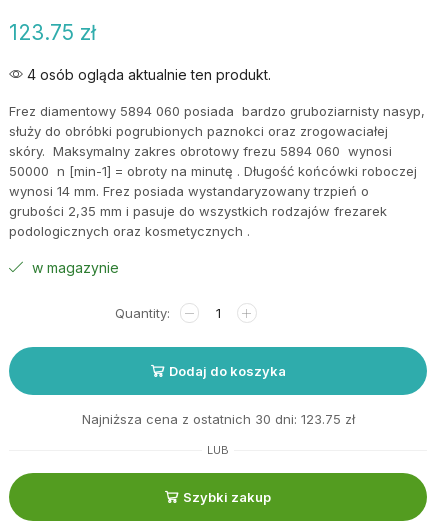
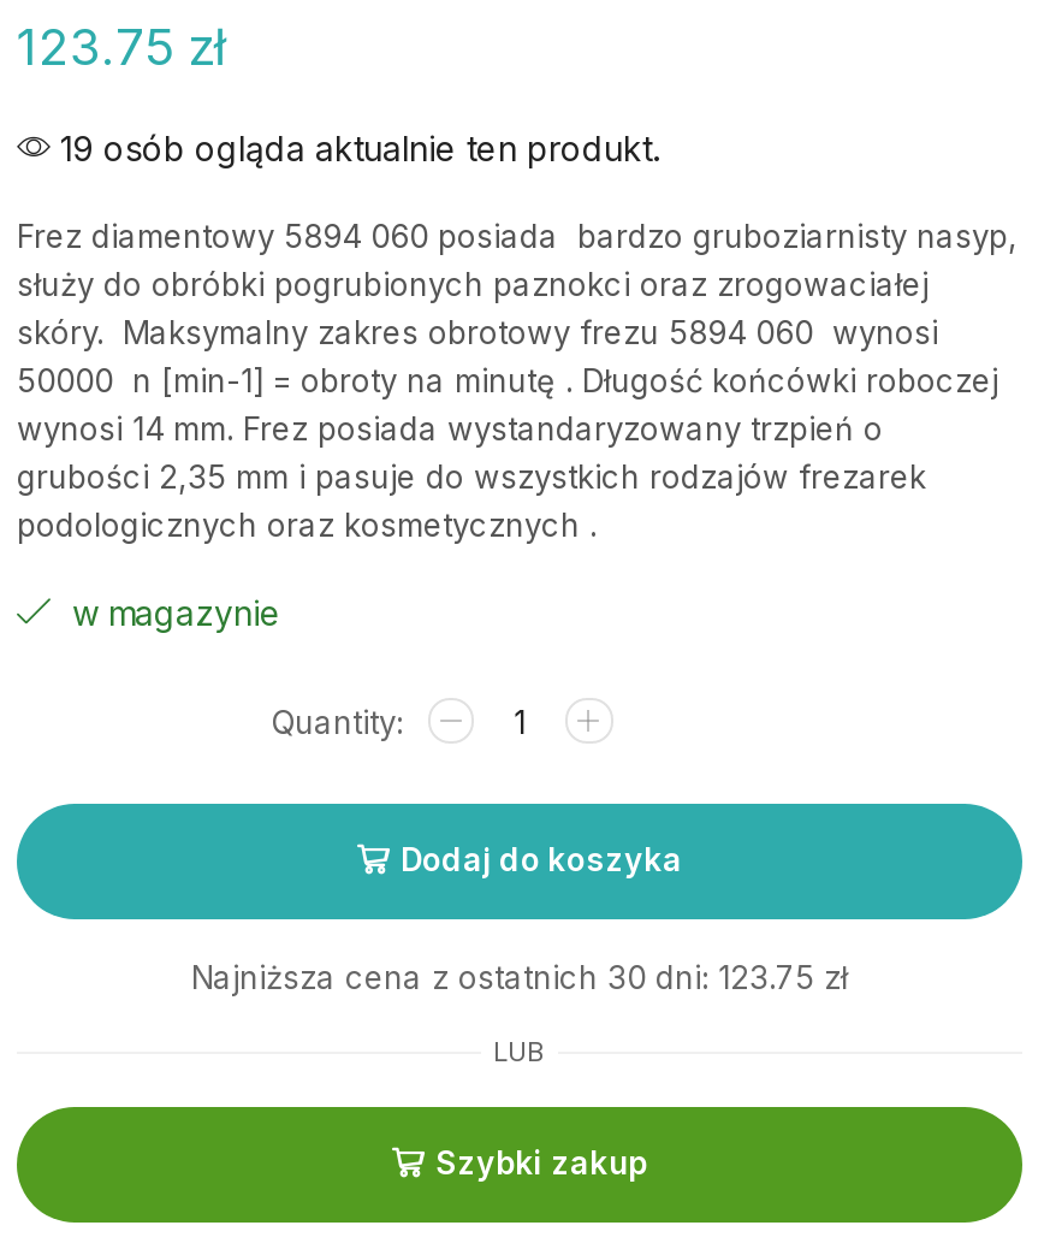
[23,66,271,83] 4 osób ogląda aktualnie ten produkt. -> [51,127,659,168] 19 osób ogląda aktualnie ten produkt.

